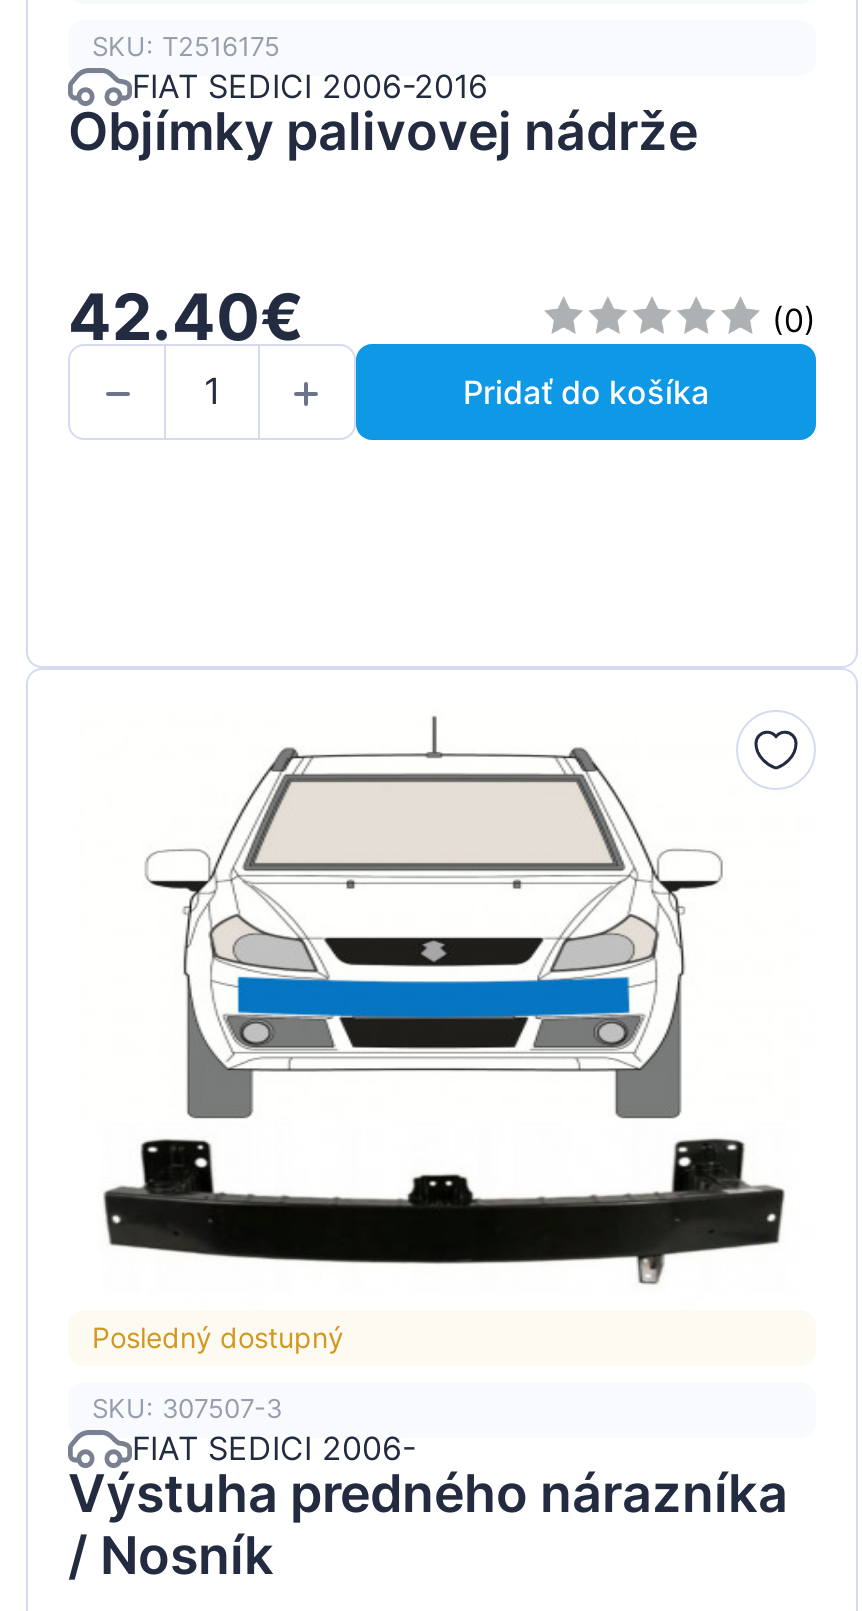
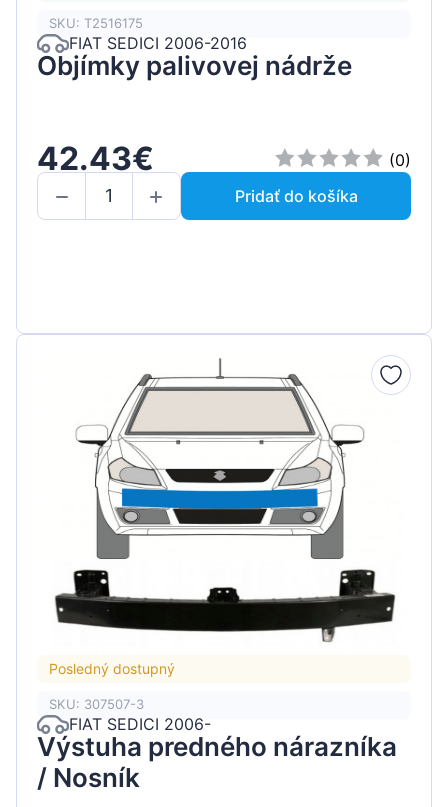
[68,278,304,356] 42.40€ -> [37,139,154,178] 42.43€

